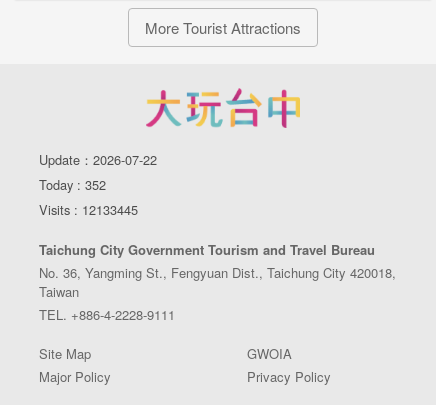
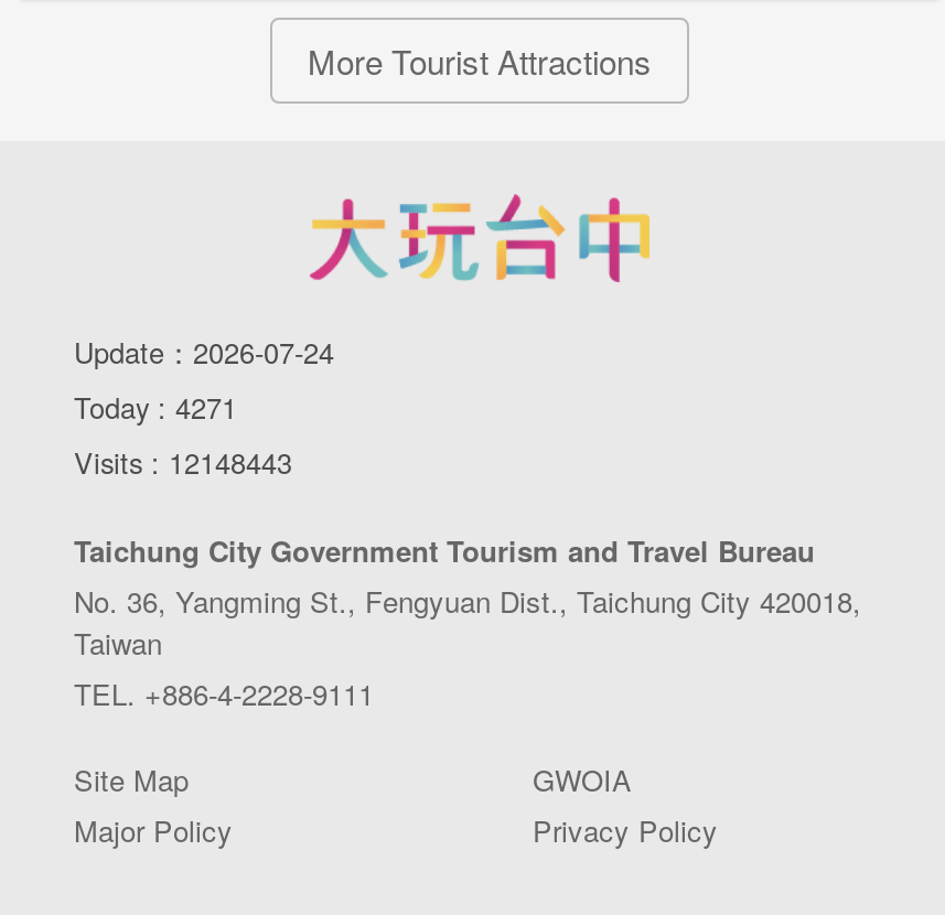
[39,150,157,169] Update：2026-07-22 -> [74,330,334,372] Update：2026-07-24
[39,175,106,194] Today : 352 -> [74,385,237,427] Today : 4271
[39,200,138,219] Visits : 12133445 -> [74,440,292,482] Visits : 12148443

